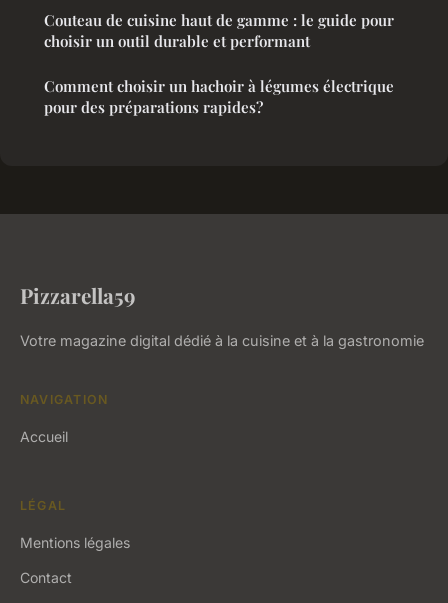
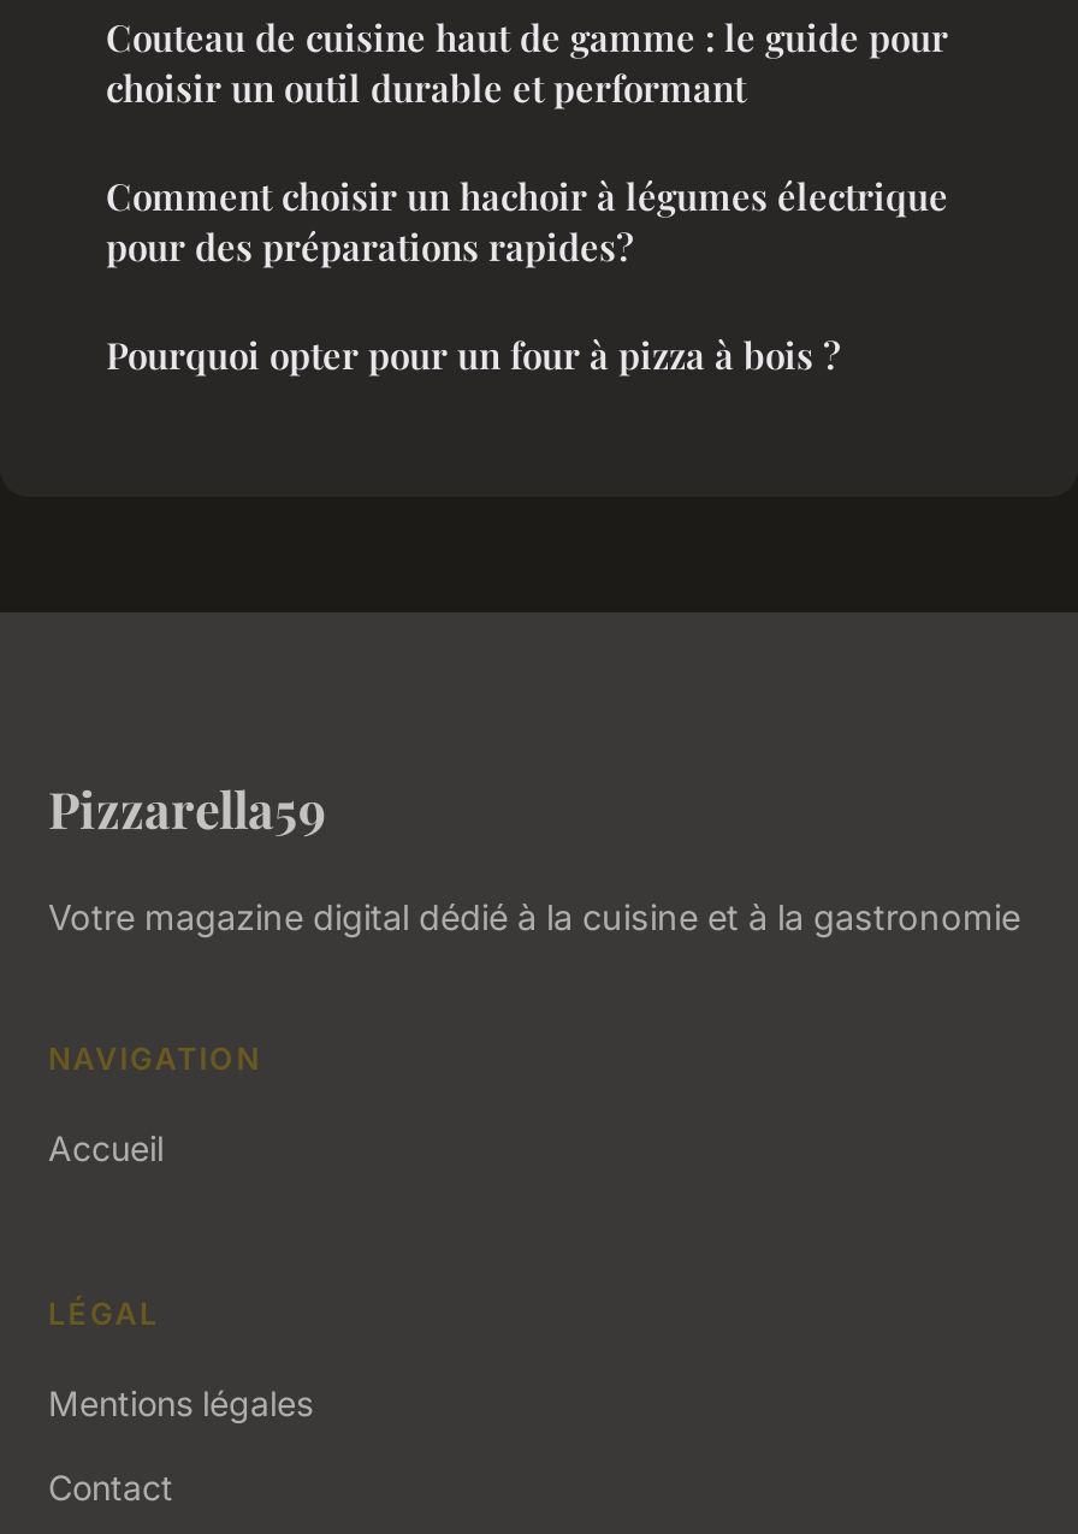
none -> [106,332,840,380] Pourquoi opter pour un four à pizza à bois ?

